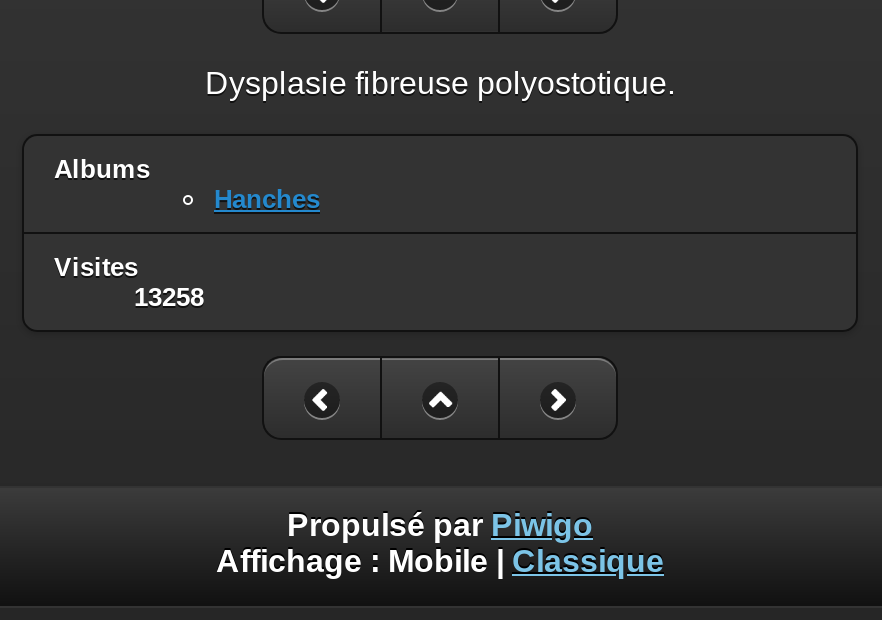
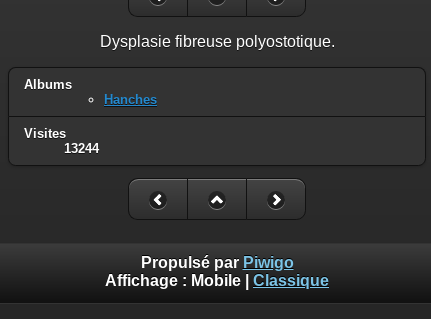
[134,281,204,311] 13258 -> [64,140,99,155] 13244

